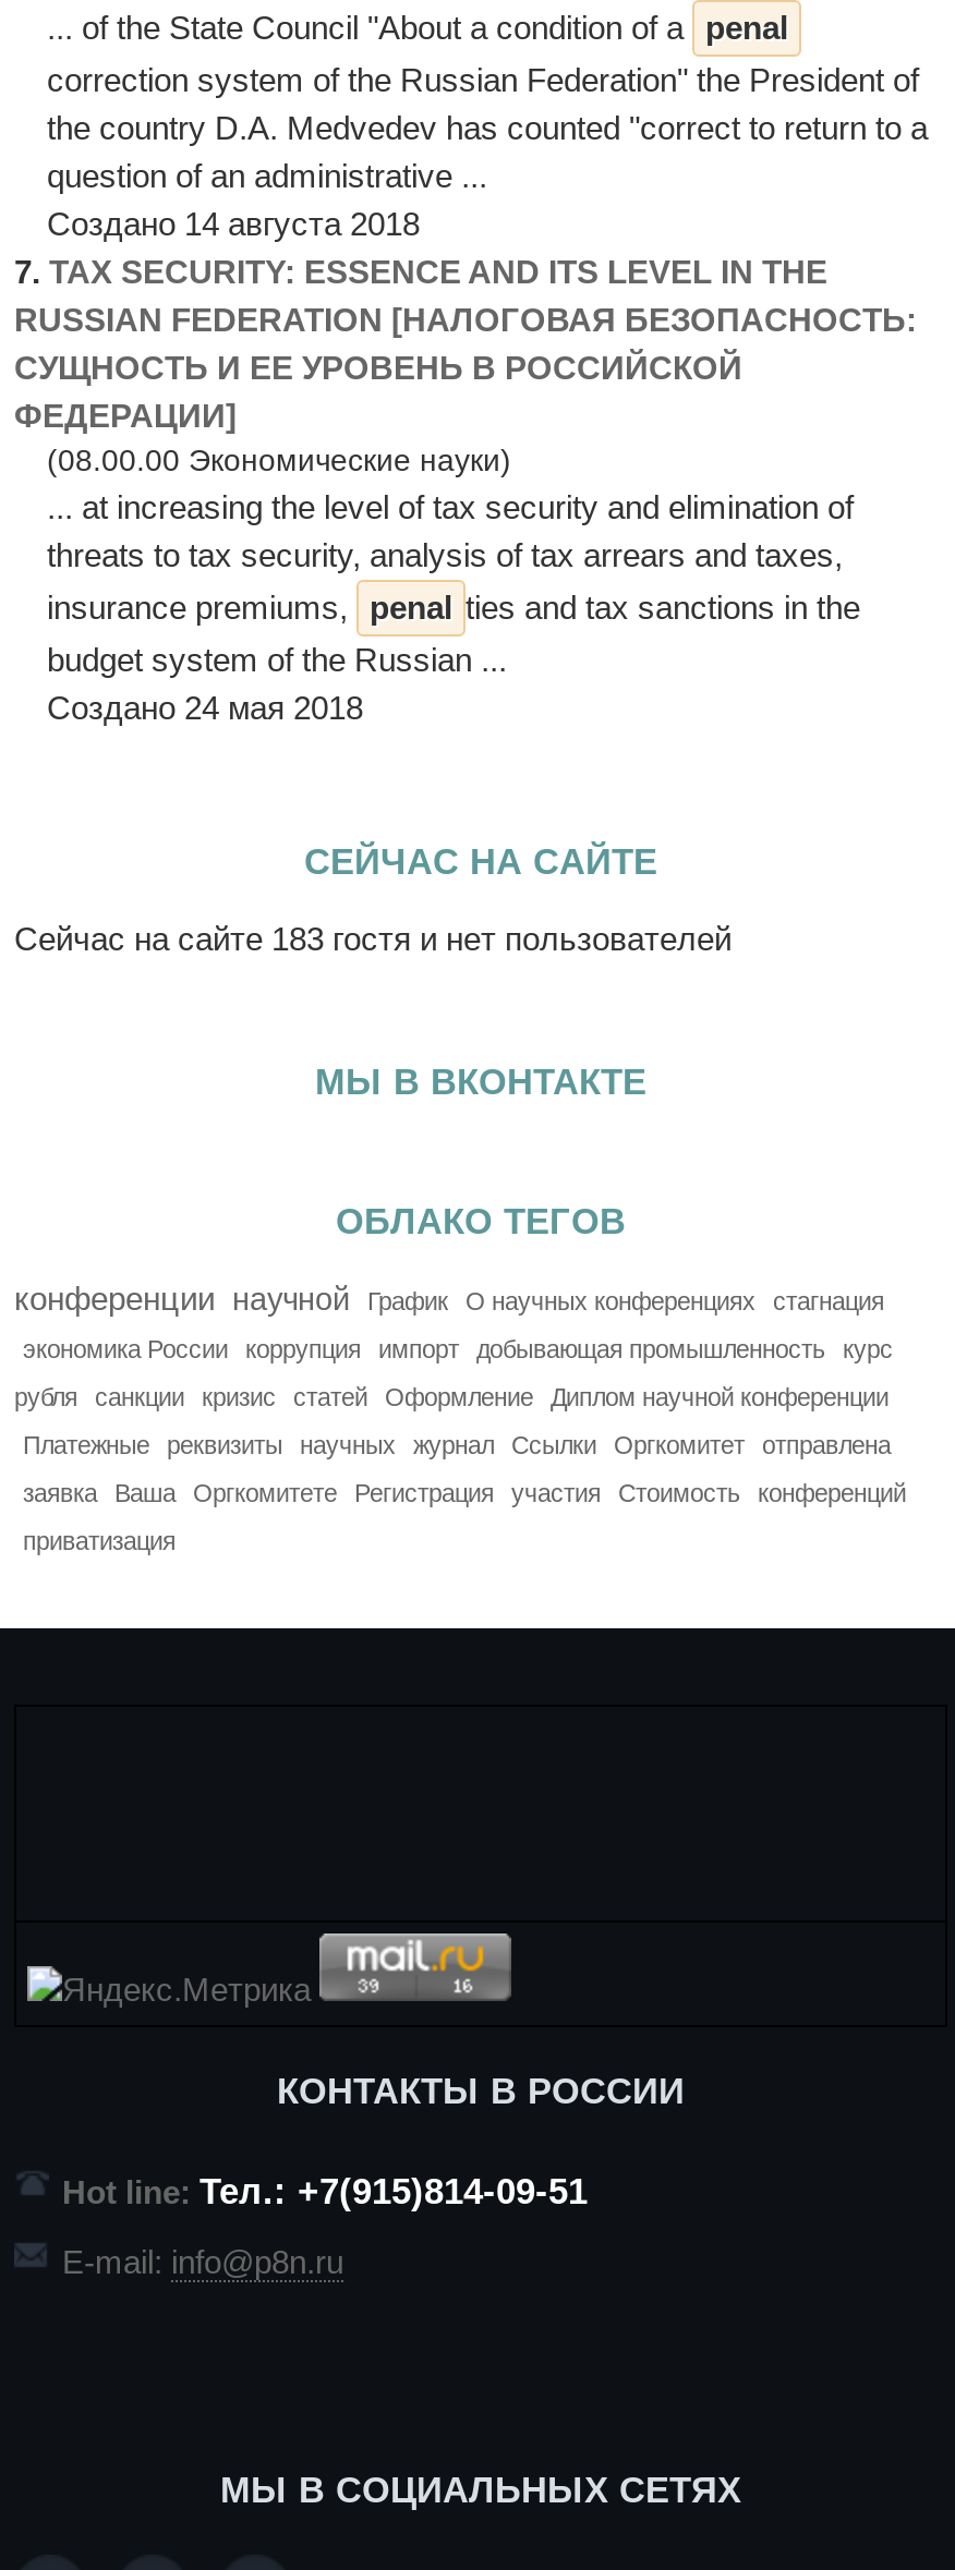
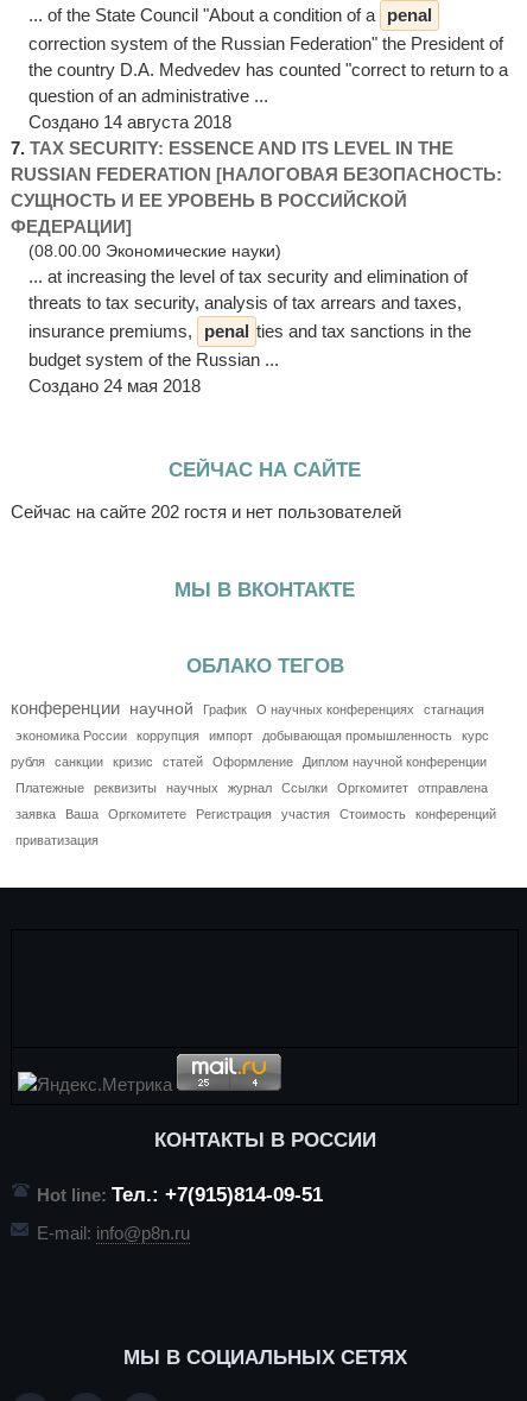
[14,919,732,956] Сейчас на сайте 183 гостя и нет пользователей -> [11,501,401,521] Сейчас на сайте 202 гостя и нет пользователей

